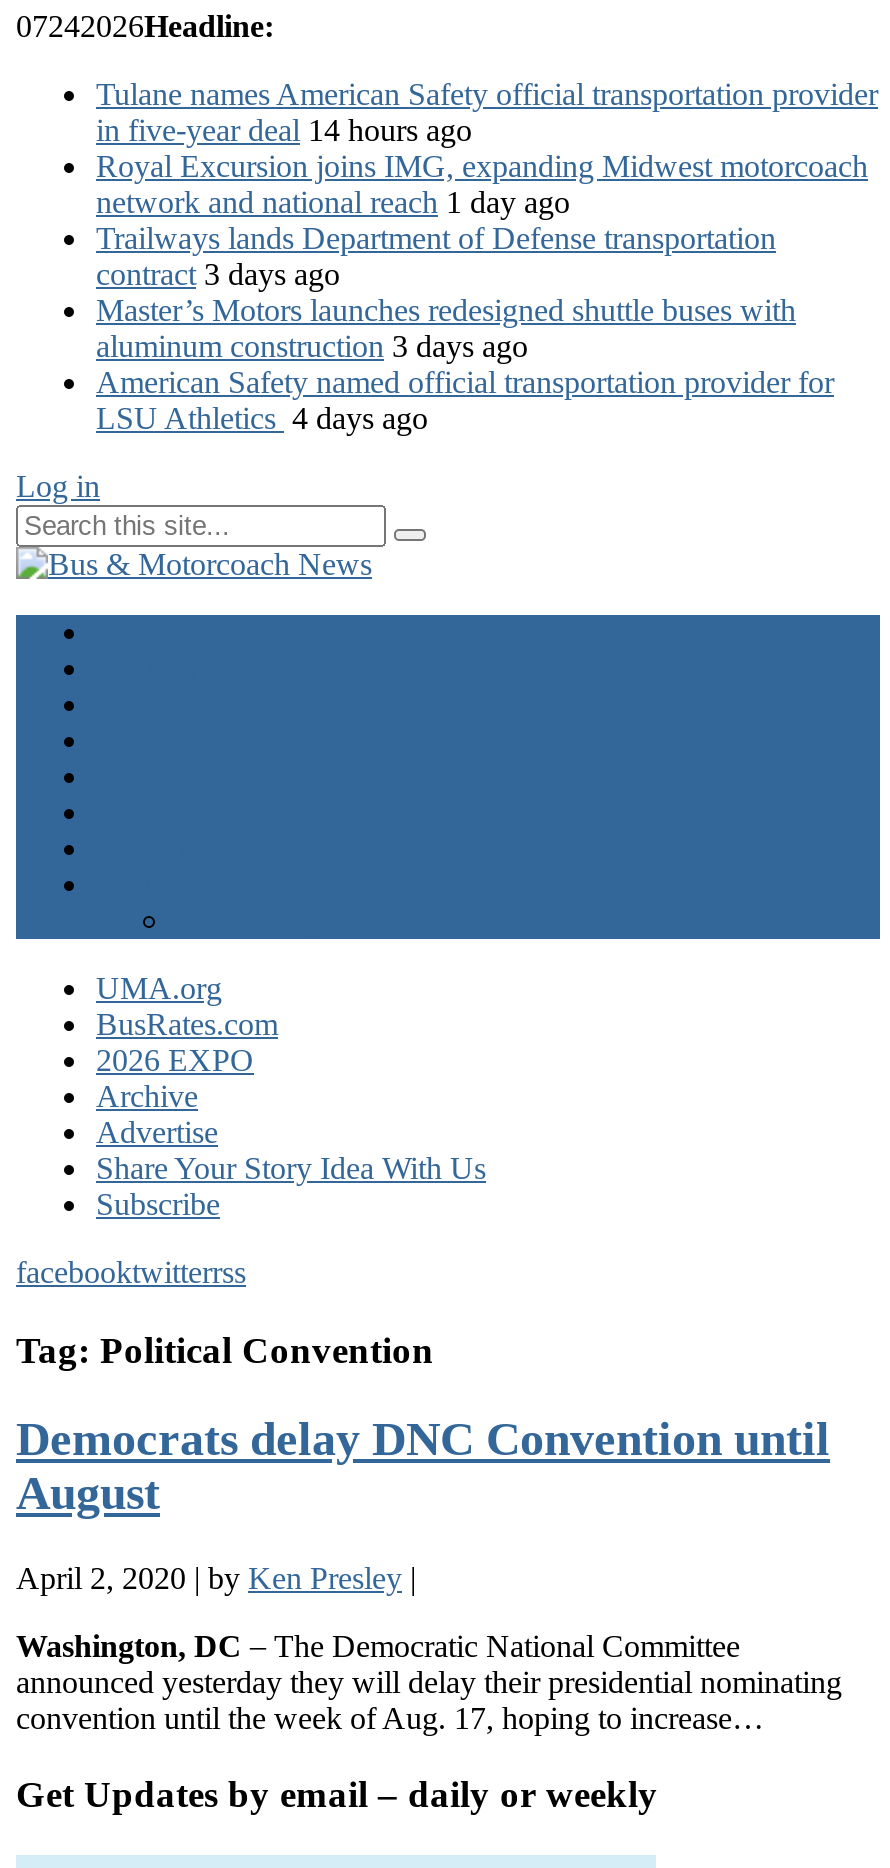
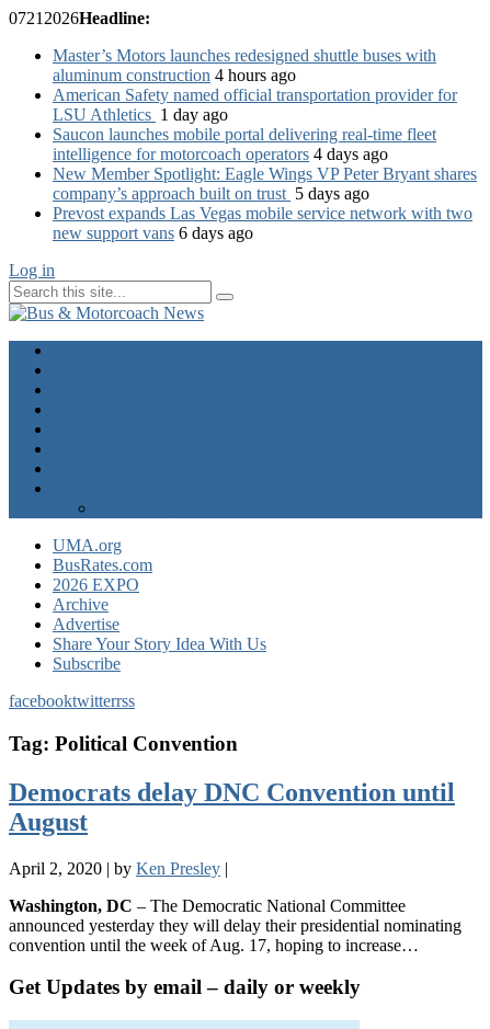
[16,9,878,291] 07242026Headline: | Tulane names American Safety official transportation provider | in five-year deal 14 hours ago | Royal Excursion joins IMG, expanding Midwest motorcoach | network and national reach 1 day ago | Trailways lands Department of Defense transportation | contract 3 days ago -> [9,9,150,27] 07212026Headline:
moved [96,293,796,327] -> [53,46,436,65]: Master’s Motors launches redesigned shuttle buses with
[96,329,528,363] aluminum construction 3 days ago -> [53,66,296,84] aluminum construction 4 hours ago
moved [96,365,834,399] -> [53,85,457,104]: American Safety named official transportation provider for
[96,401,428,435] LSU Athletics 4 days ago -> [53,105,477,242] LSU Athletics 1 day ago | Saucon launches mobile portal delivering real-time fleet | intelligence for motorcoach operators 4 days ago | New Member Spotlight: Eagle Wings VP Peter Bryant shares | company’s approach built on trust 5 days ago | Prevost expands Las Vegas mobile service network with two | new support vans 6 days ago

